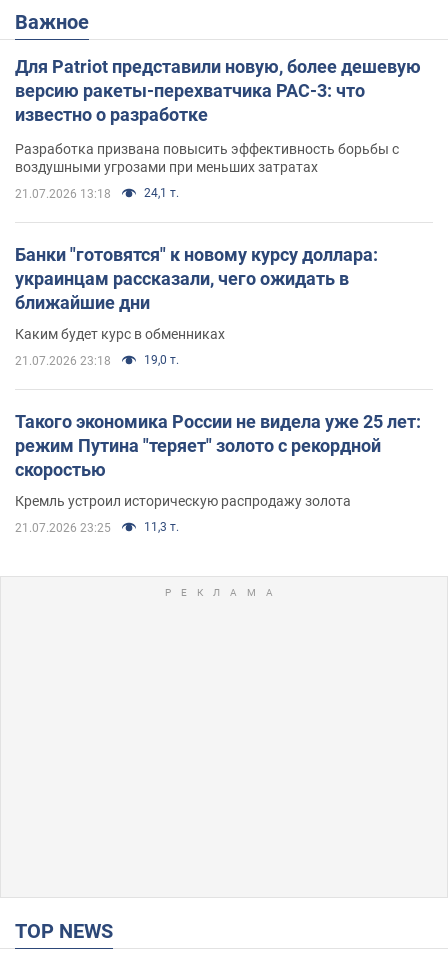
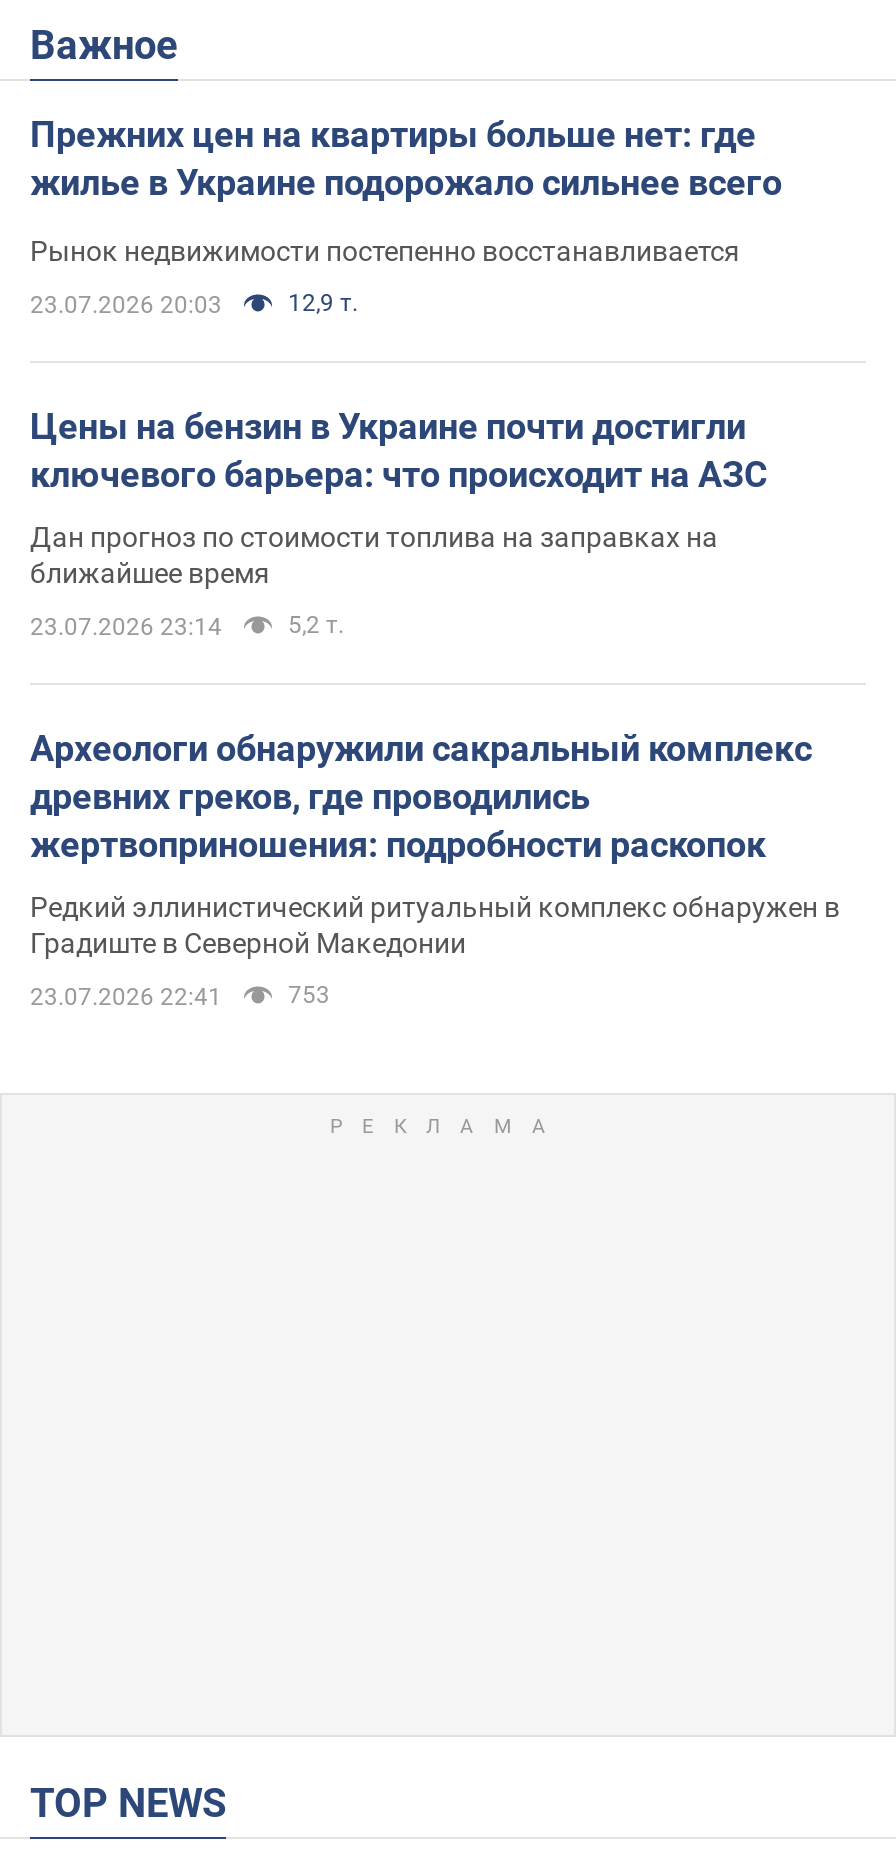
[15,56,421,125] Для Patriot представили новую, более дешевую | версию ракеты-перехватчика PAC-3: что | известно о разработке -> [30,112,782,202] Прежних цен на квартиры больше нет: где | жилье в Украине подорожало сильнее всего
[15,141,399,175] Разработка призвана повысить эффективность борьбы с | воздушными угрозами при меньших затратах -> [30,234,740,266] Рынок недвижимости постепенно восстанавливается
[15,186,179,201] 21.07.2026 13:18 | 24,1 т. -> [30,288,358,318] 23.07.2026 20:03 | 12,9 т.
[15,244,378,313] Банки "готовятся" к новому курсу доллара: | украинцам рассказали, чего ожидать в | ближайшие дни -> [30,404,768,494] Цены на бензин в Украине почти достигли | ключевого барьера: что происходит на АЗС
[15,326,225,342] Каким будет курс в обменниках -> [30,520,718,588] Дан прогноз по стоимости топлива на заправках на | ближайшее время
[15,353,179,368] 21.07.2026 23:18 | 19,0 т. -> [30,610,344,640] 23.07.2026 23:14 | 5,2 т.
[15,411,421,480] Такого экономика России не видела уже 25 лет: | режим Путина "теряет" золото с рекордной | скоростью -> [30,726,812,864] Археологи обнаружили сакральный комплекс | древних греков, где проводились | жертвоприношения: подробности раскопок
[15,493,351,509] Кремль устроил историческую распродажу золота -> [30,890,840,958] Редкий эллинистический ритуальный комплекс обнаружен в | Градиште в Северной Македонии
[15,520,179,535] 21.07.2026 23:25 | 11,3 т. -> [30,980,330,1010] 23.07.2026 22:41 | 753

